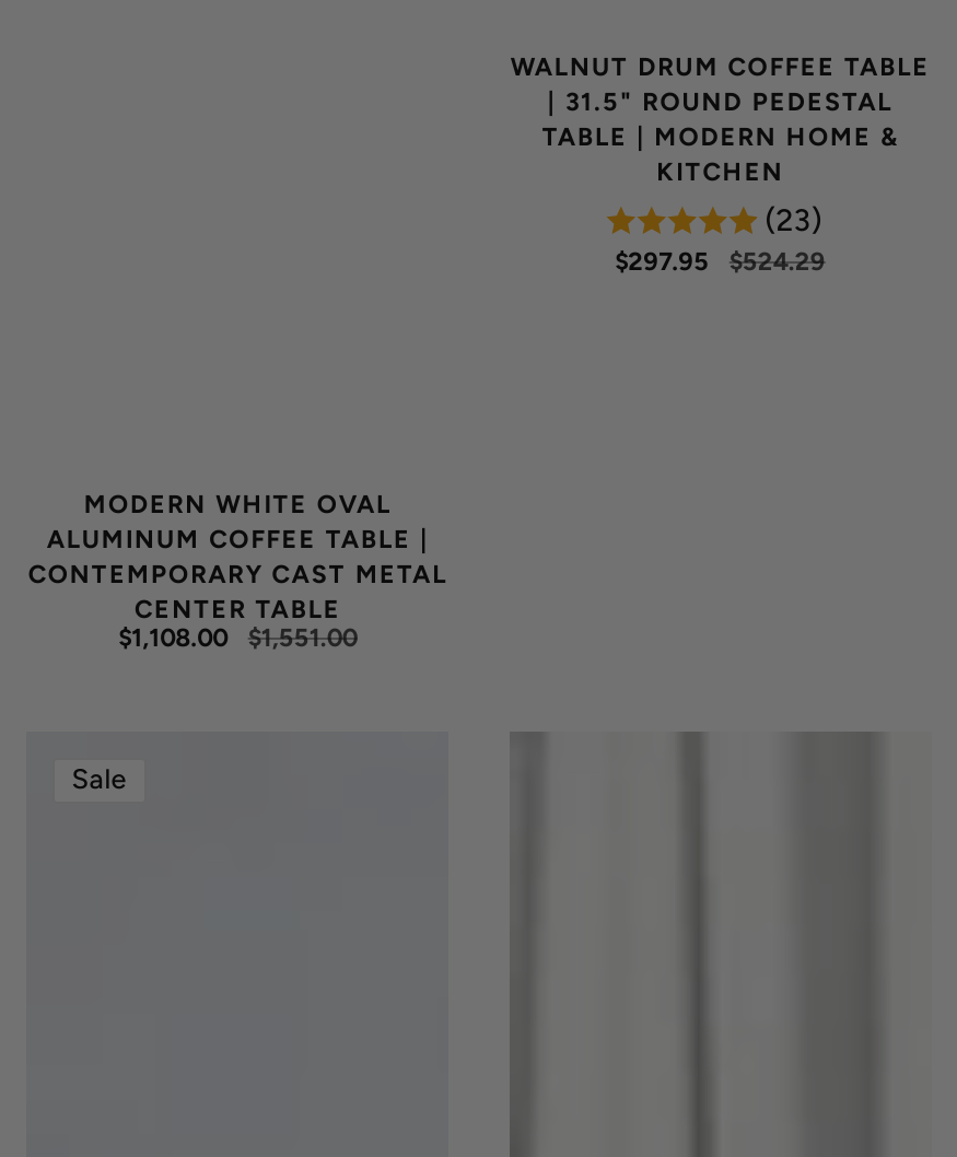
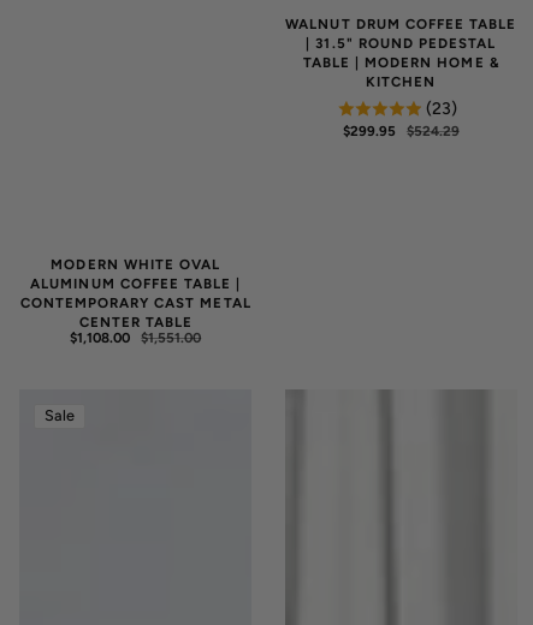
[615,247,826,278] $297.95 $524.29 -> [343,123,459,140] $299.95 $524.29

